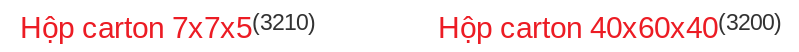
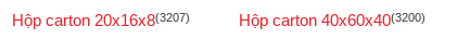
[20,10,316,44] Hộp carton 7x7x5(3210) -> [12,11,190,29] Hộp carton 20x16x8(3207)

